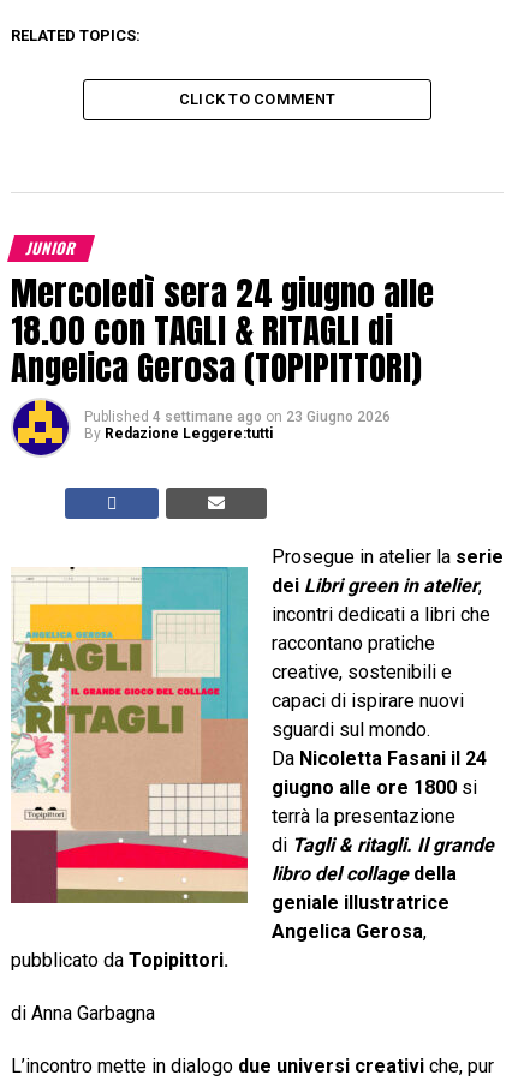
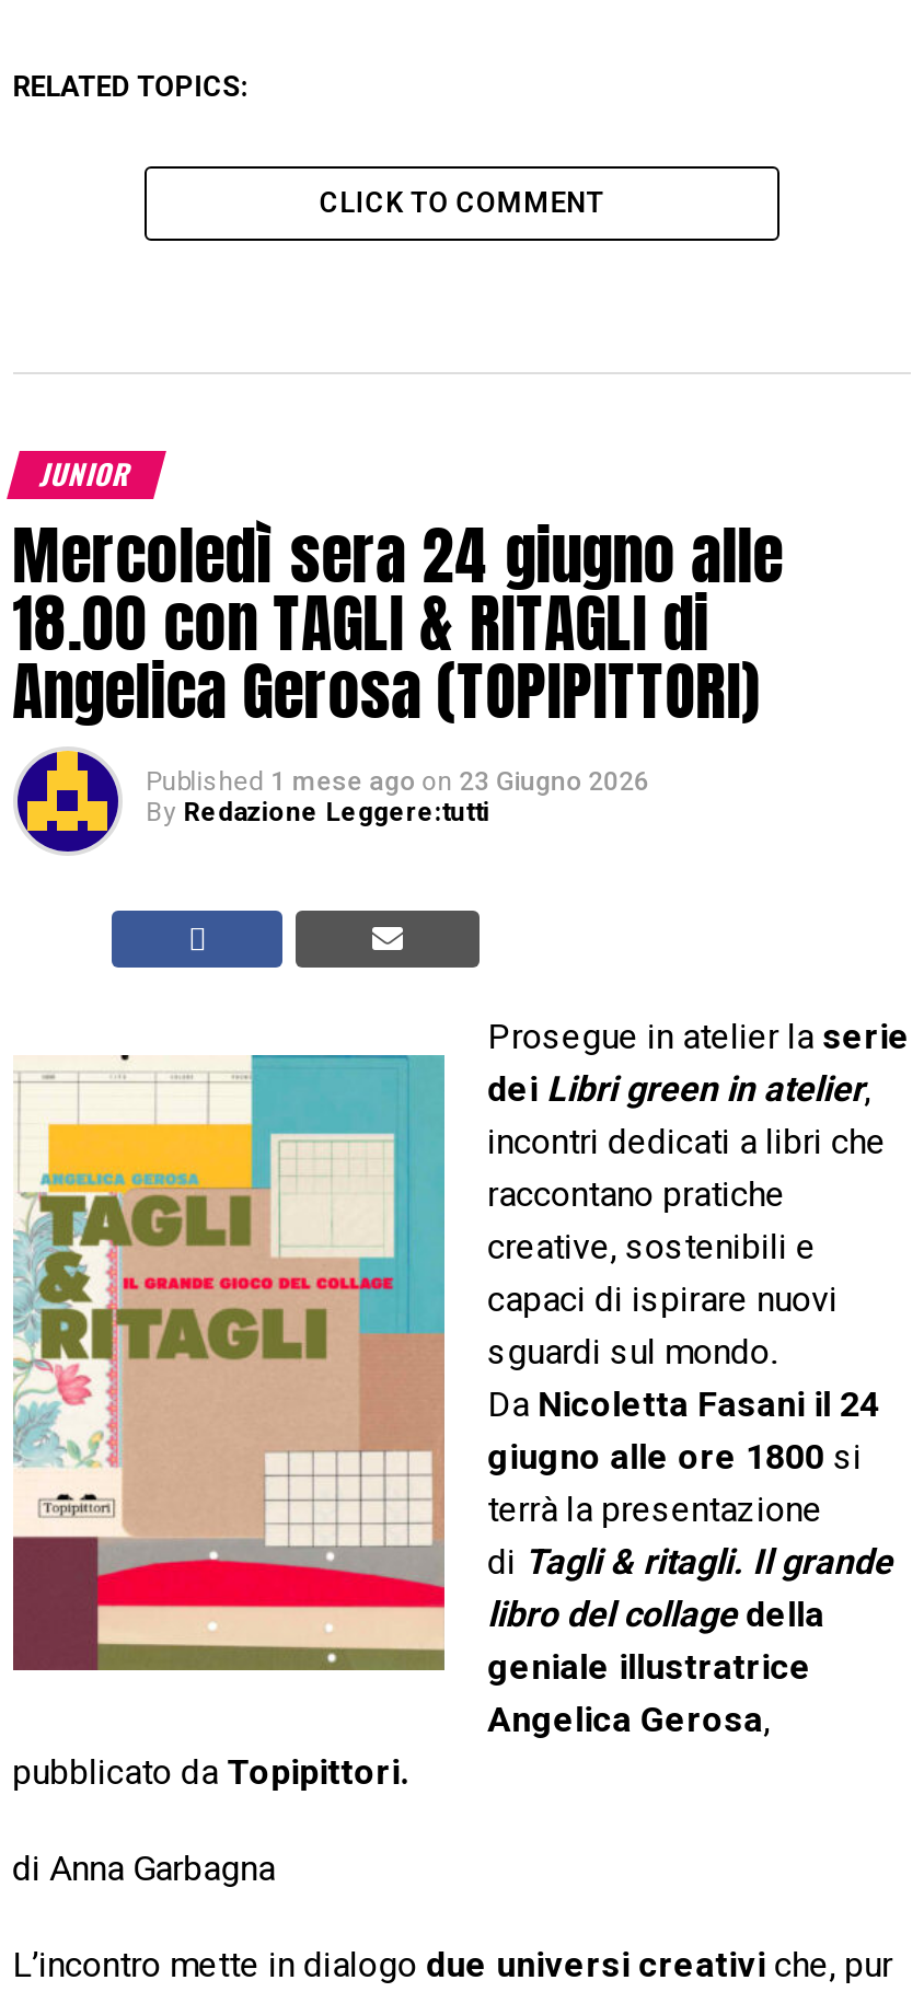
[84,409,390,426] Published 4 settimane ago on 23 Giugno 2026 -> [146,767,650,798] Published 1 mese ago on 23 Giugno 2026

